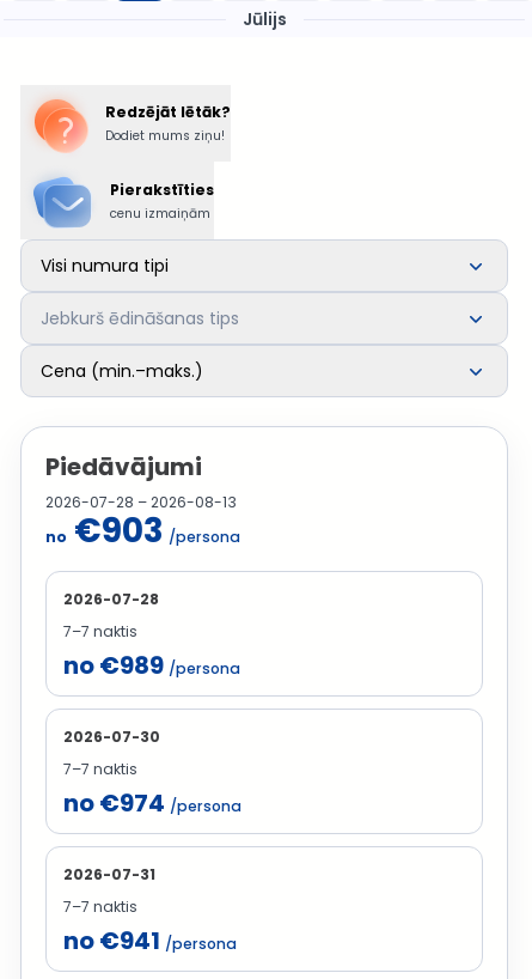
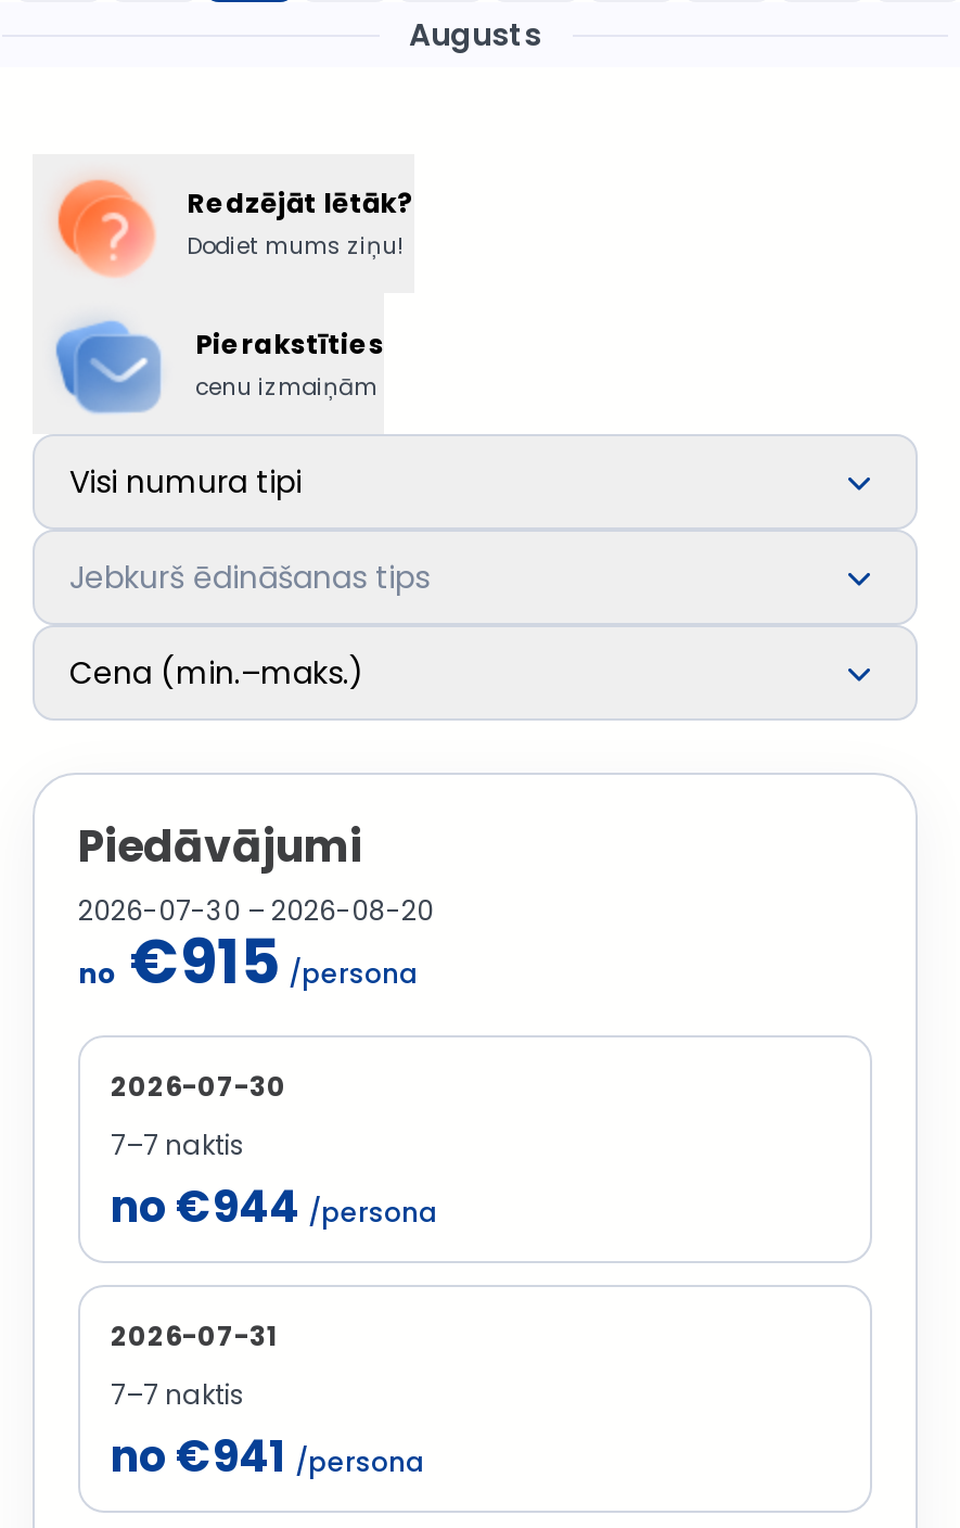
[242,7,286,31] Jūlijs -> [409,12,541,55] Augusts
[45,492,240,682] 2026-07-28 – 2026-08-13 | no€903 /persona | 2026-07-28 | 7–7 naktis | no €989 /persona -> [78,892,434,1005] 2026-07-30 – 2026-08-20 | no€915 /persona
[63,786,241,820] no €974 /persona -> [111,1176,438,1237] no €944 /persona

